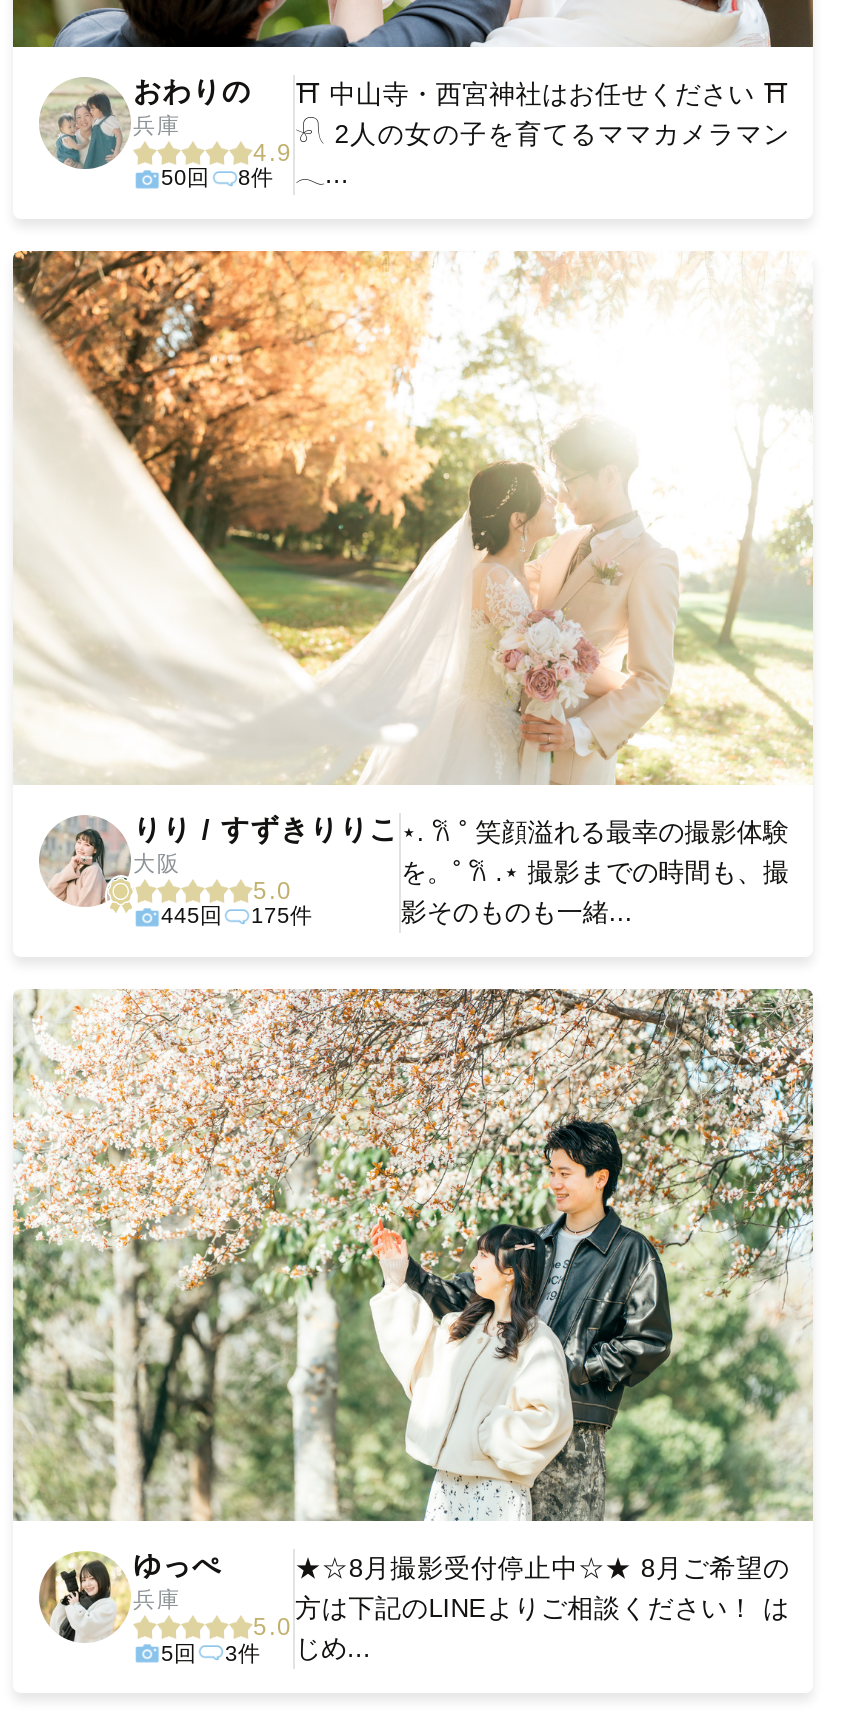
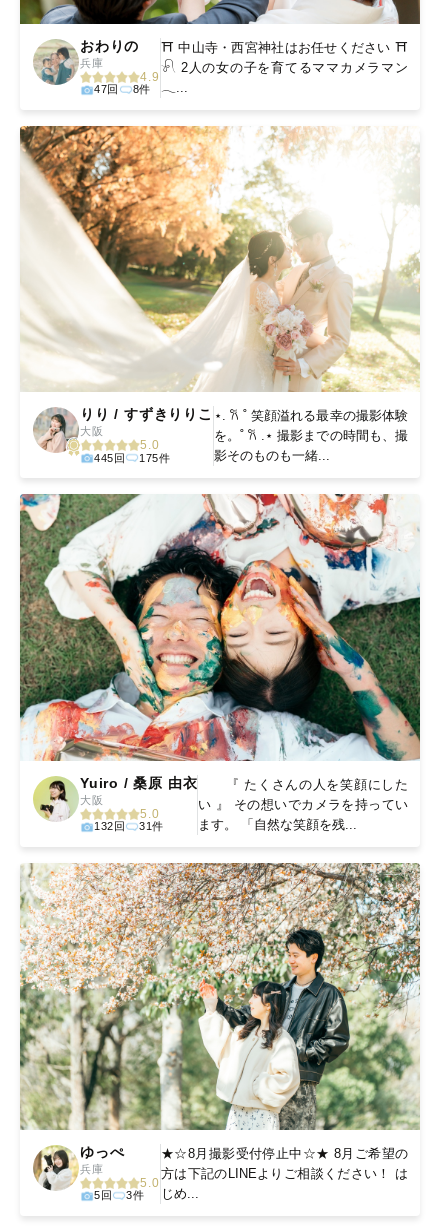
[161,166,210,190] 50回 -> [94,83,118,95] 47回
none -> [19,493,421,832] [image] | Yuiro / 桑原 由衣 | 大阪 | 5.0 | 132回 | 31件
none -> [33,779,65,819] [image]
none -> [198,777,408,832] 『 たくさんの人を笑顔にした | い 』 その想いでカメラを持ってい | ます。 「自然な笑顔を残...

